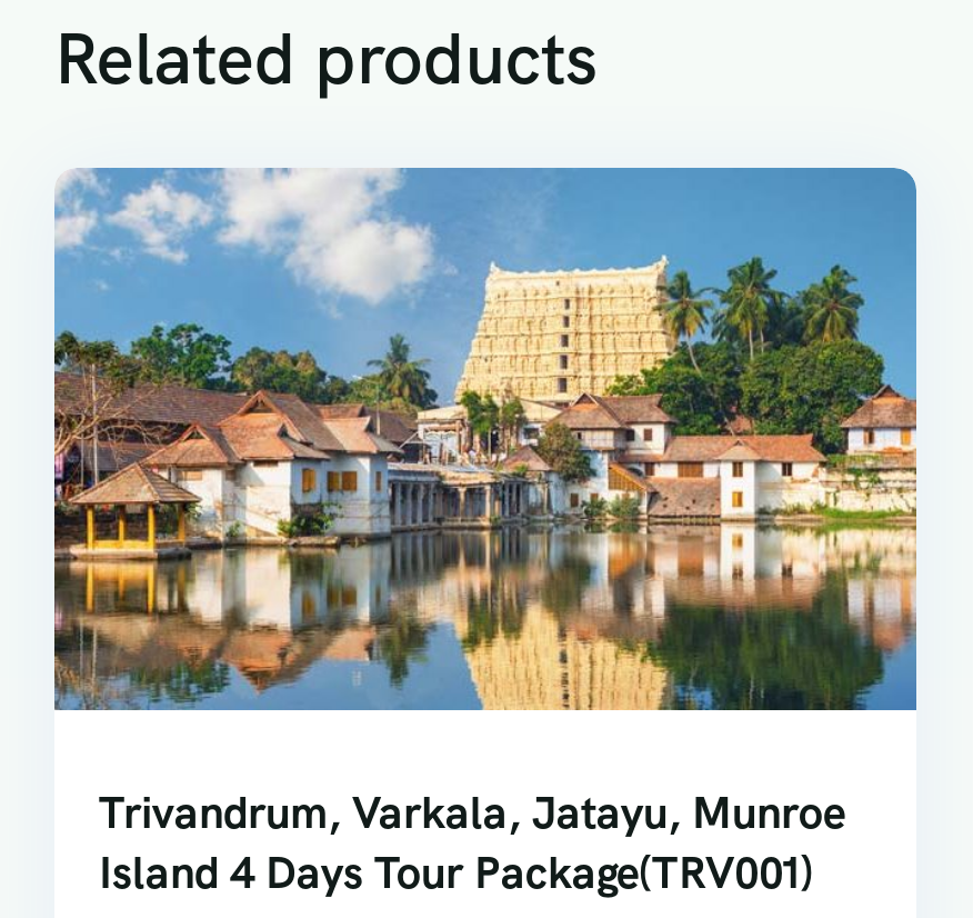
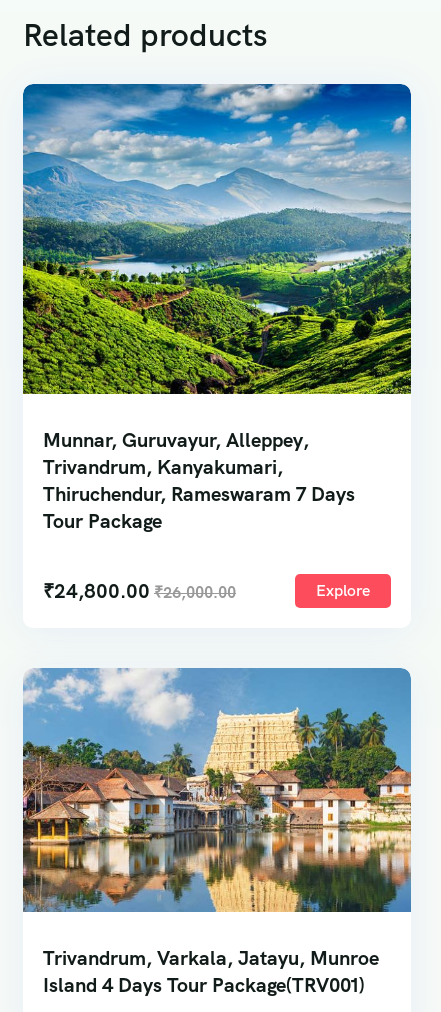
none -> [22,83,412,604] [image] | Munnar, Guruvayur, Alleppey, | Trivandrum, Kanyakumari, | Thiruchendur, Rameswaram 7 Days | Tour Package | ₹24,800.00 ₹26,000.00 | Explore

